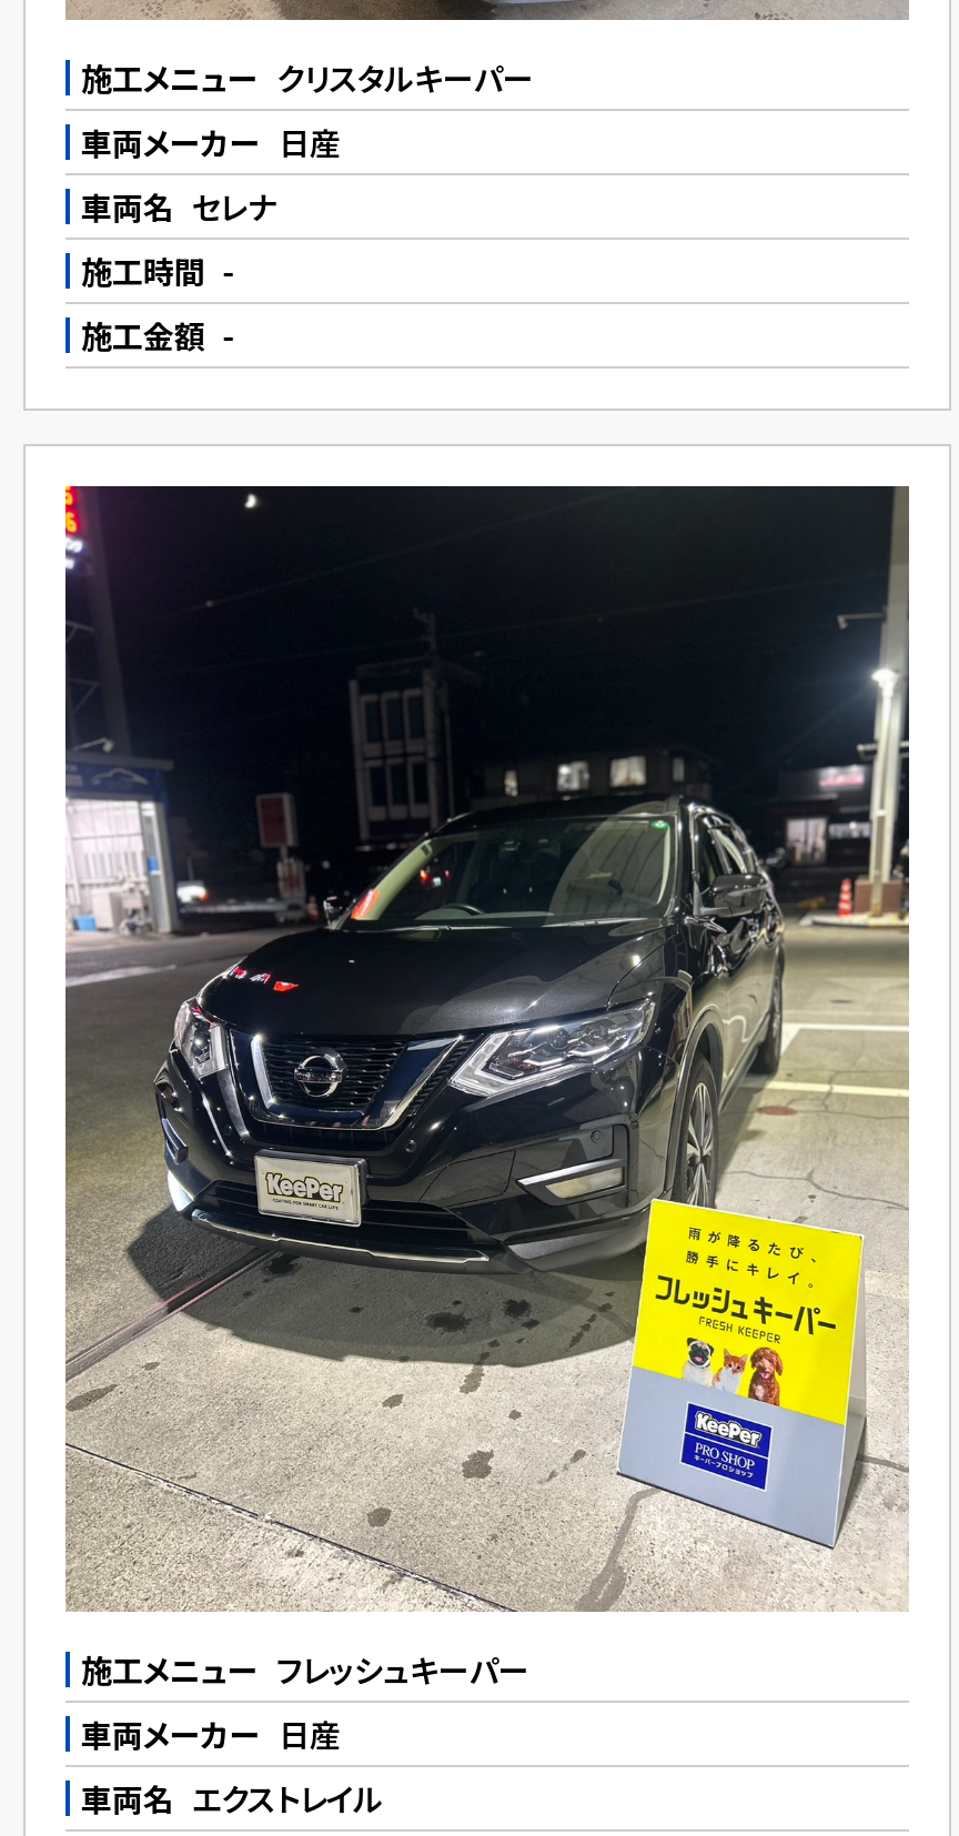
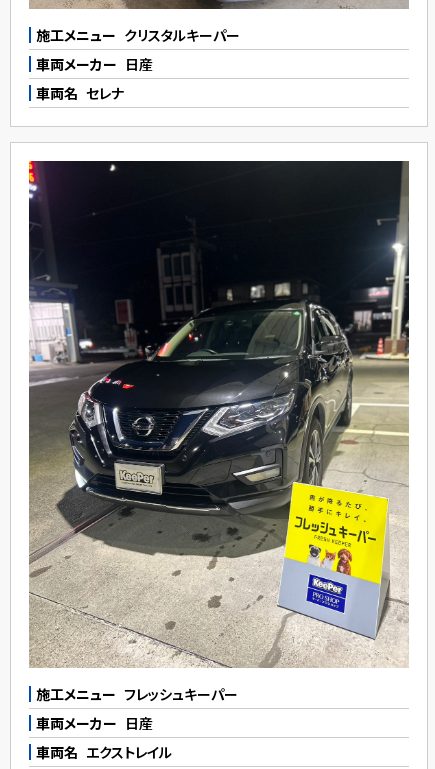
[81,249,236,357] 施工時間 - | 施工金額 - -> none

